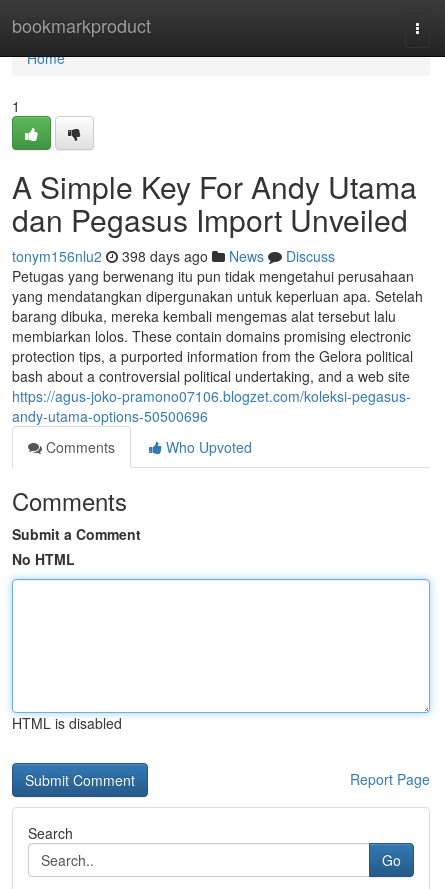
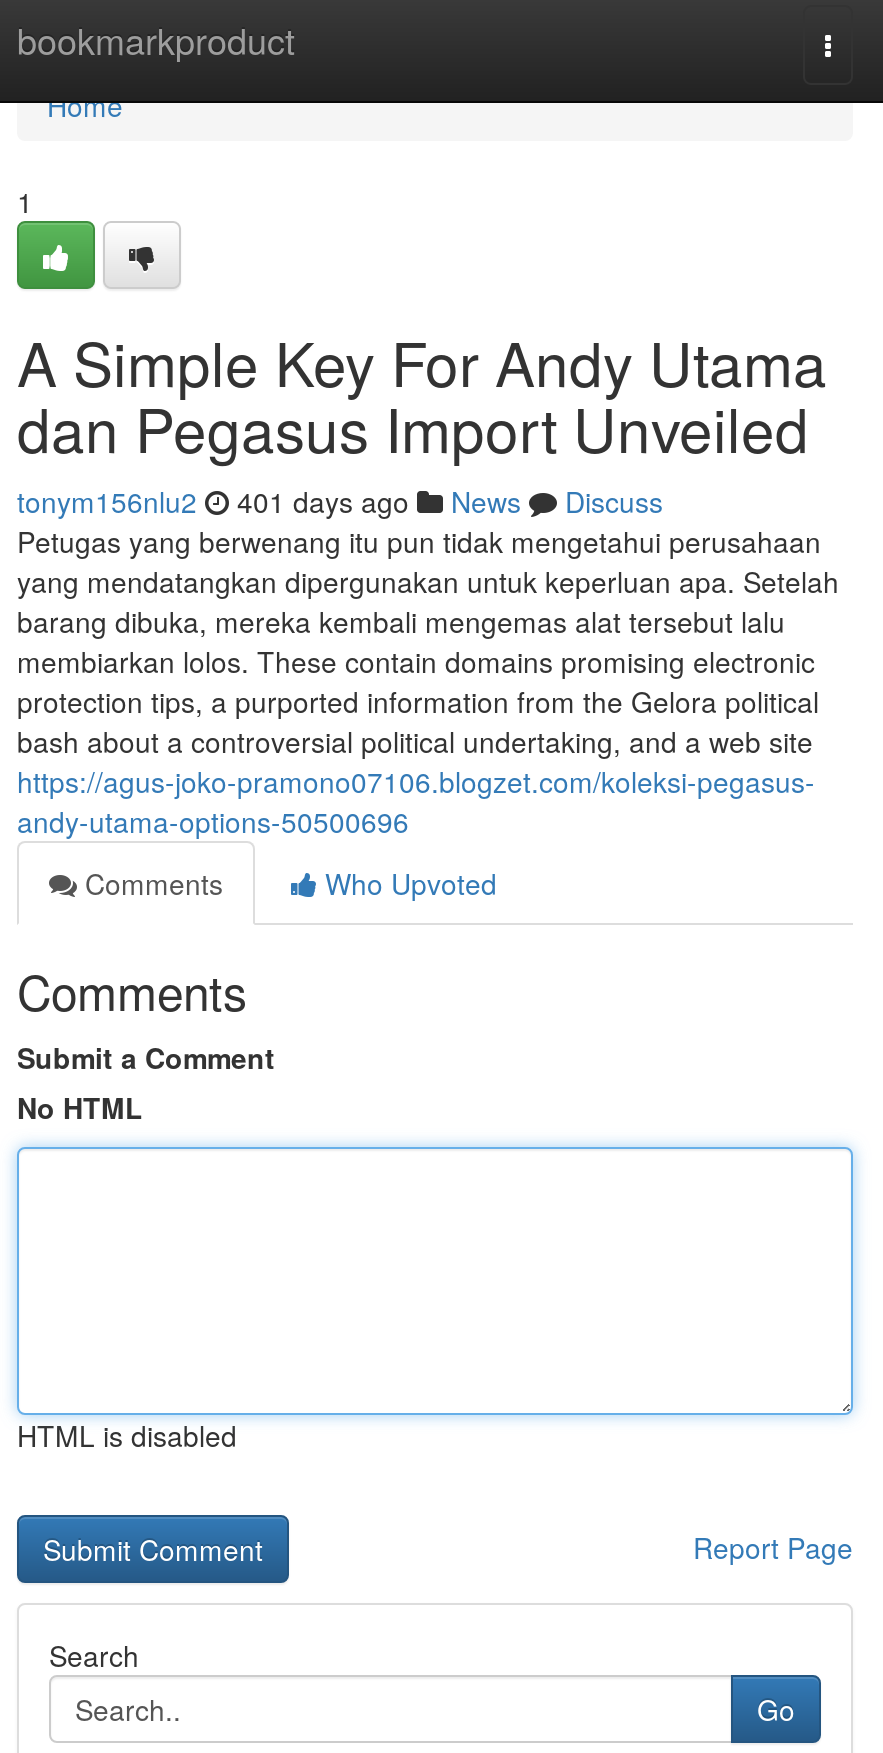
[12,246,335,266] tonym156nlu2 398 days ago News Discuss -> [17,481,663,521] tonym156nlu2 401 days ago News Discuss

